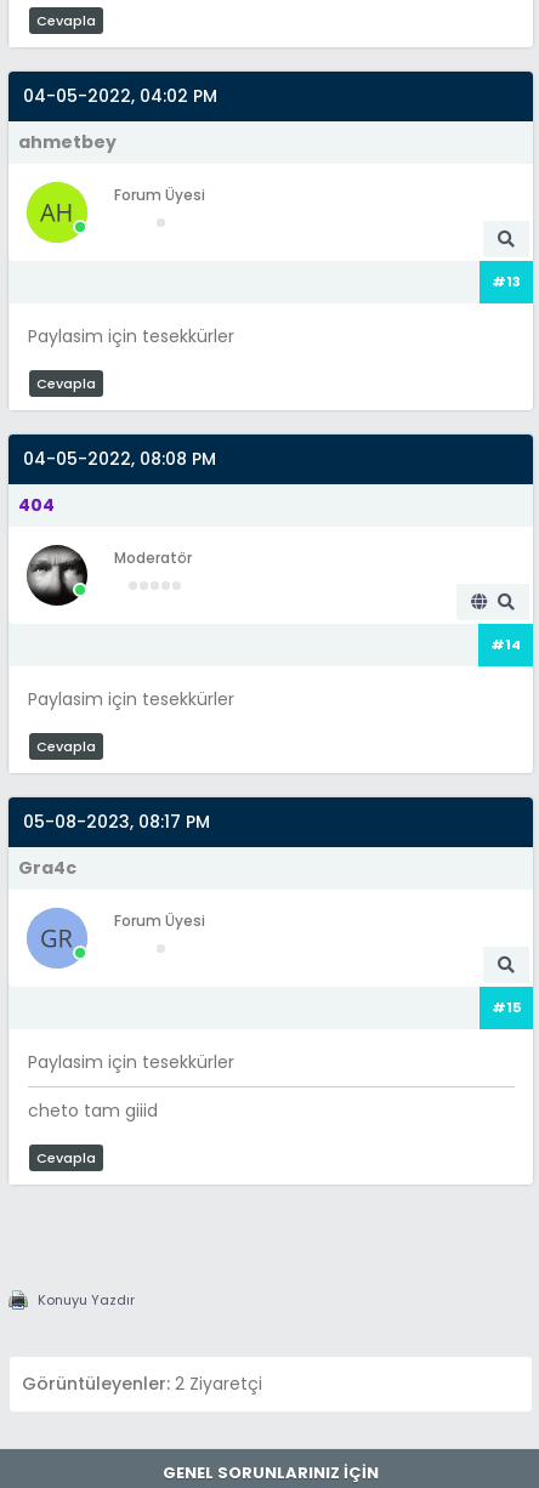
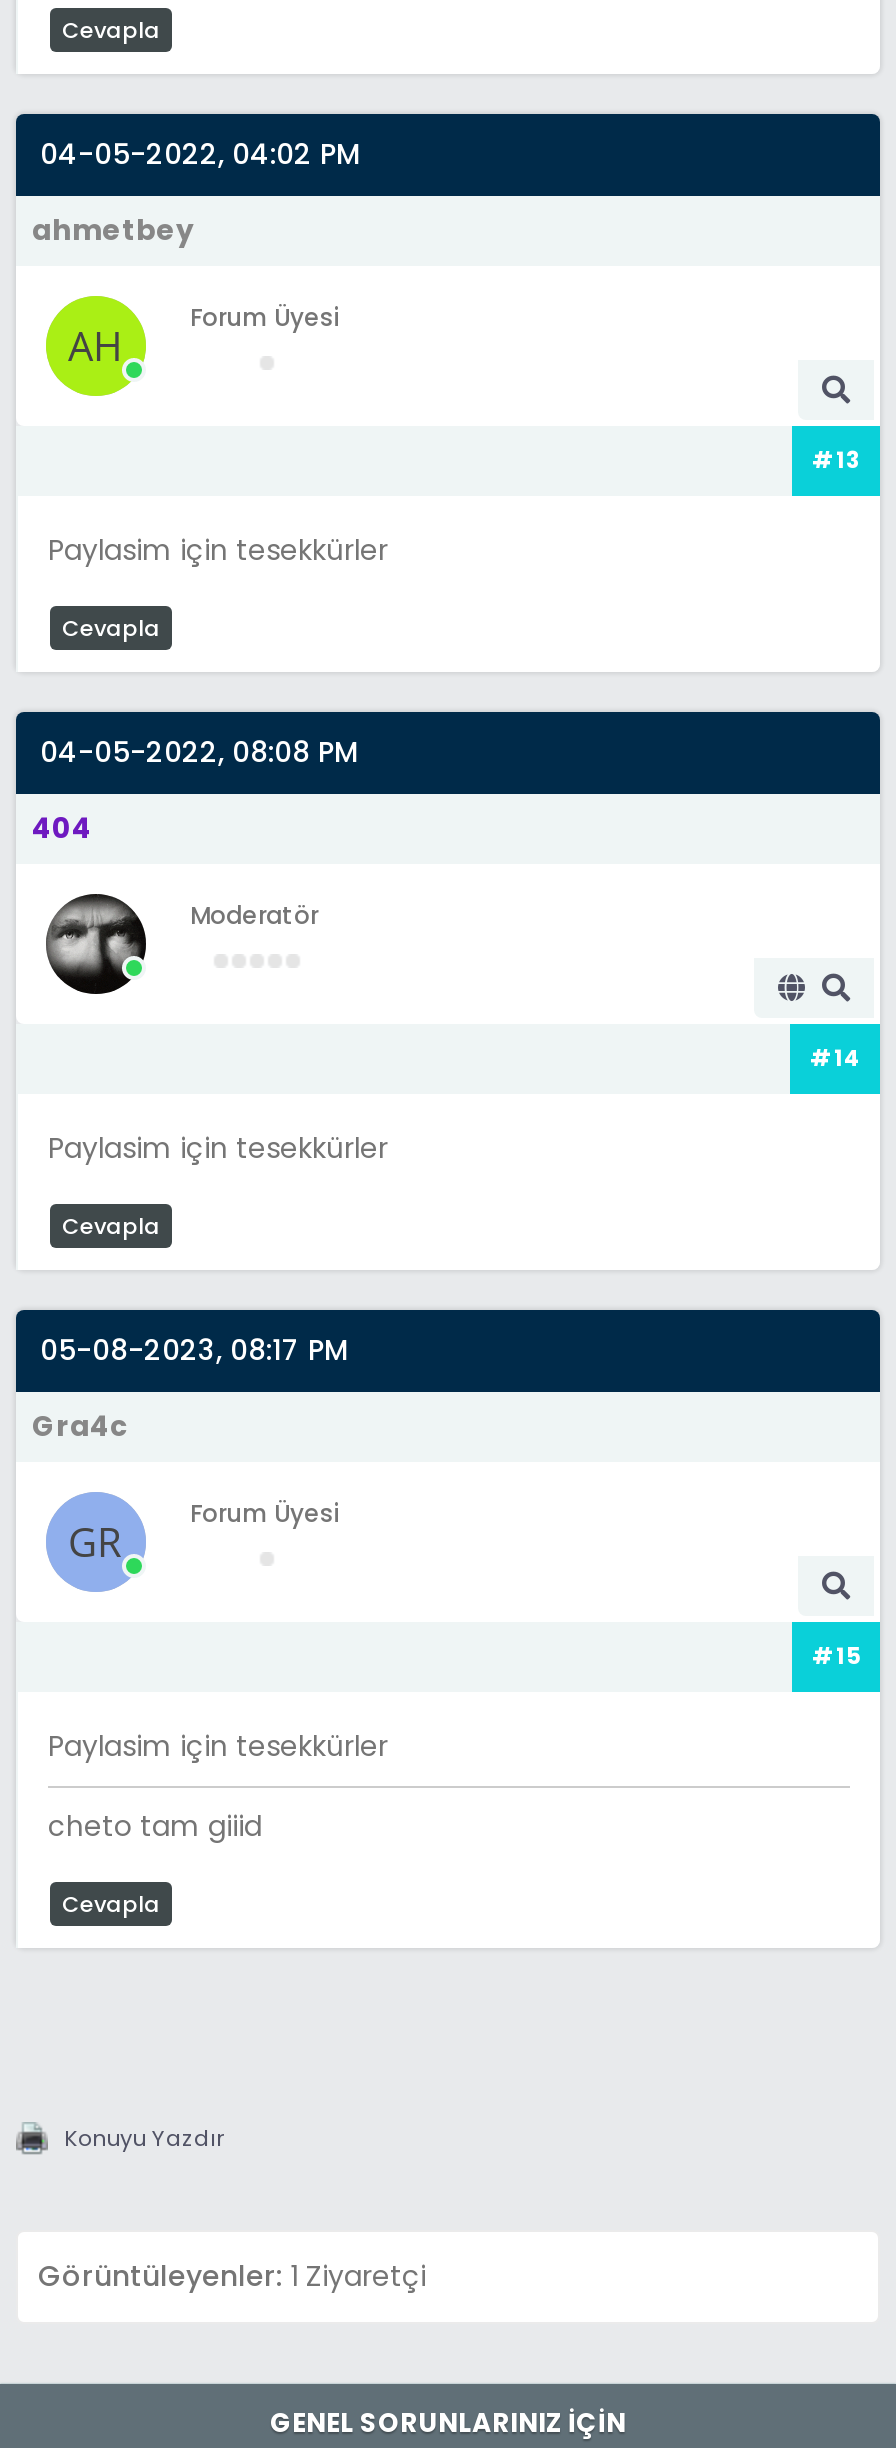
[22,1371,262,1396] Görüntüleyenler: 2 Ziyaretçi -> [38,2256,426,2296] Görüntüleyenler: 1 Ziyaretçi

